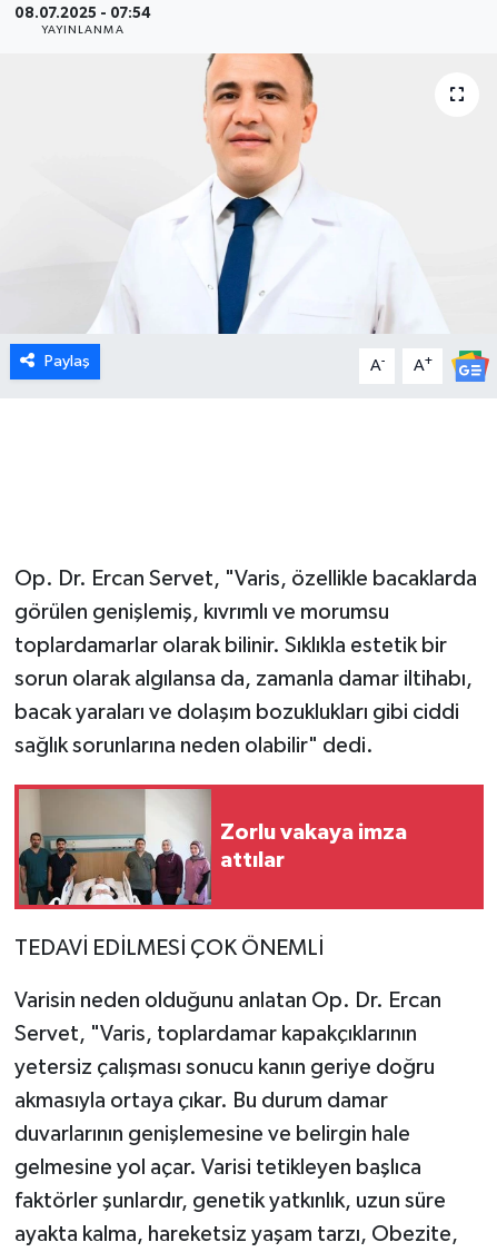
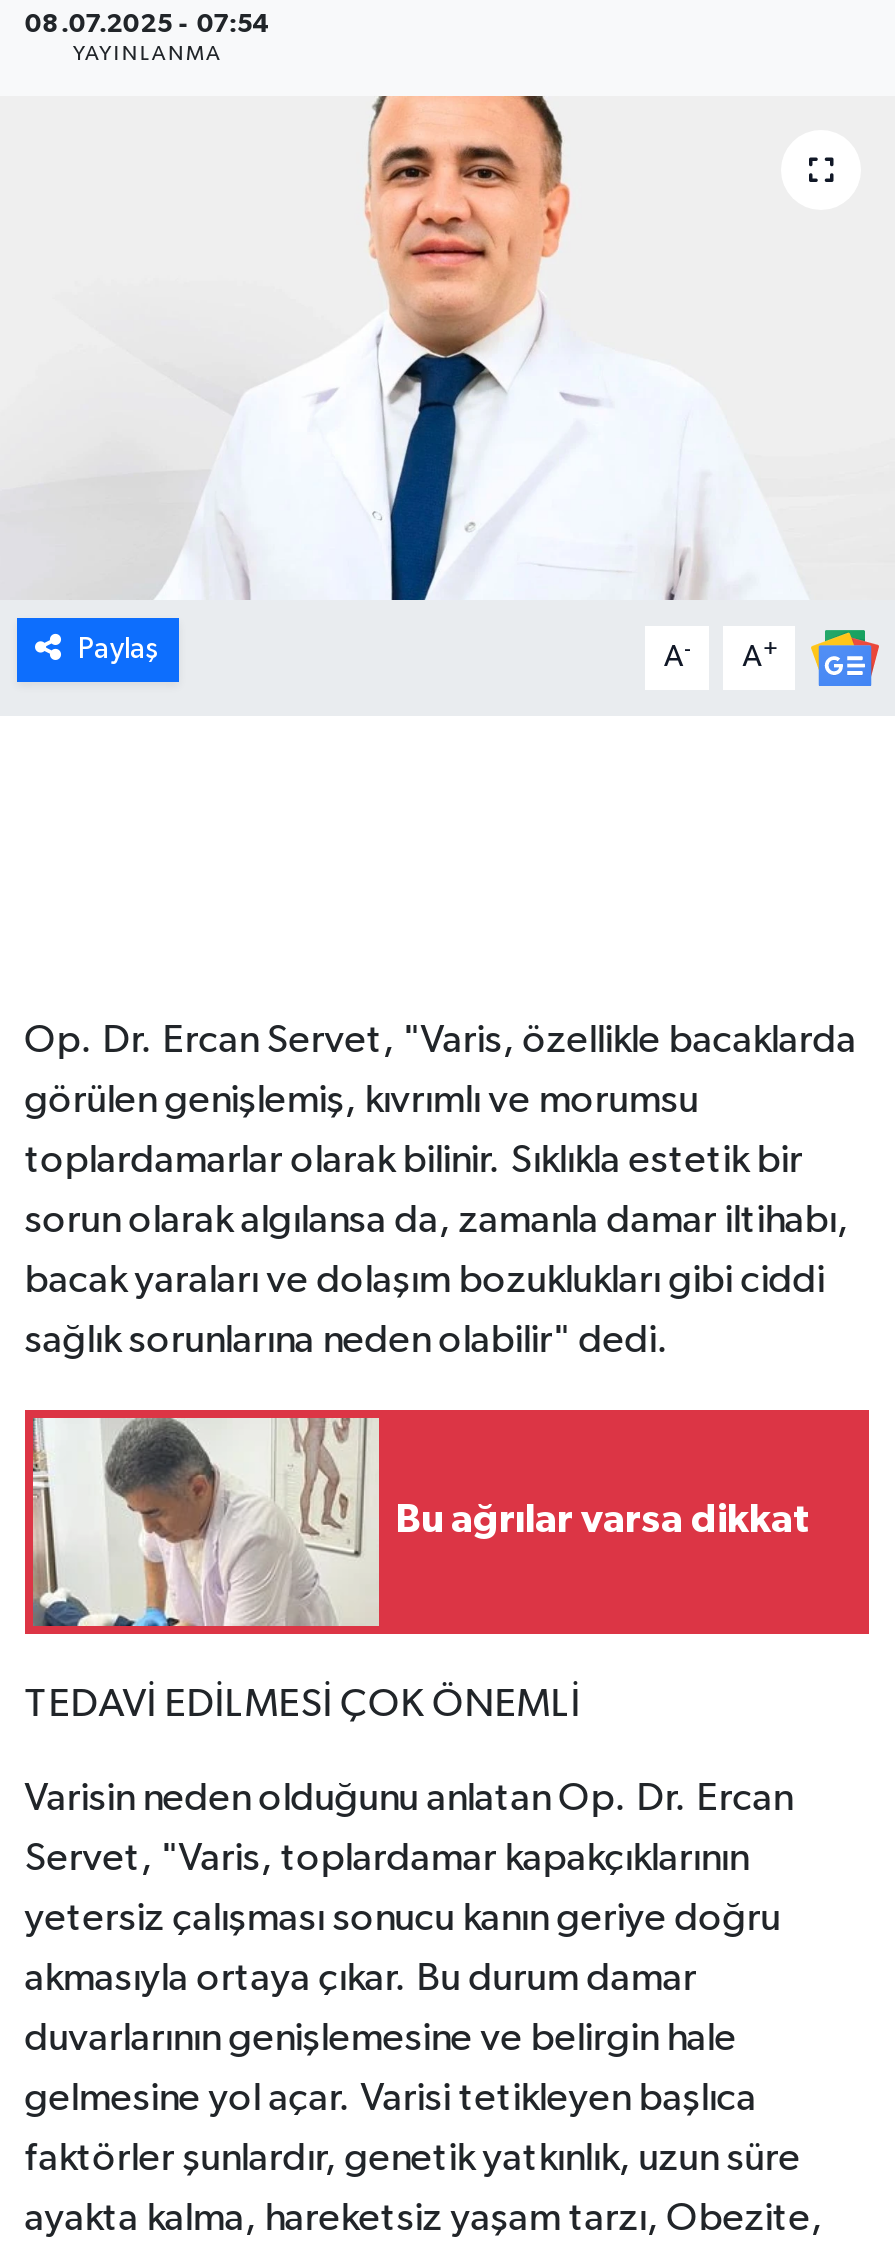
[18,789,407,906] [image] | Zorlu vakaya imza | attılar -> [31,1416,811,1628] [image] | Bu ağrılar varsa dikkat

